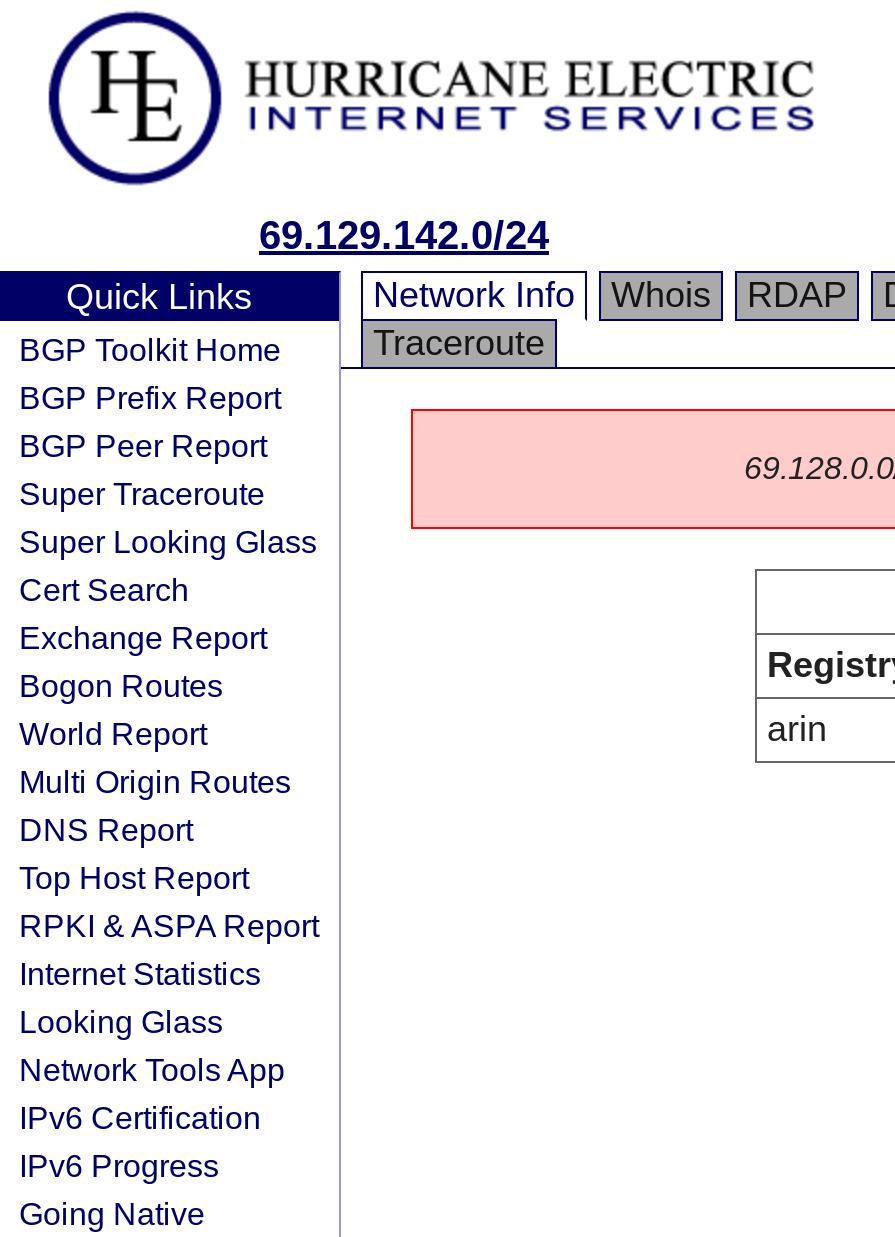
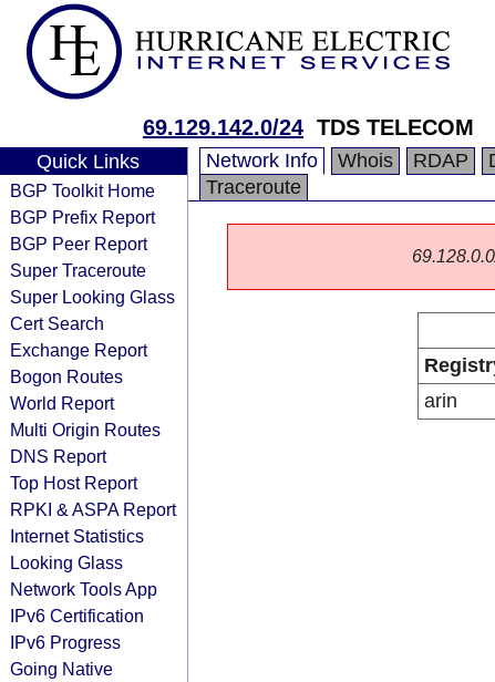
[259,213,549,257] 69.129.142.0/24 -> [143,115,474,139] 69.129.142.0/24 TDS TELECOM

